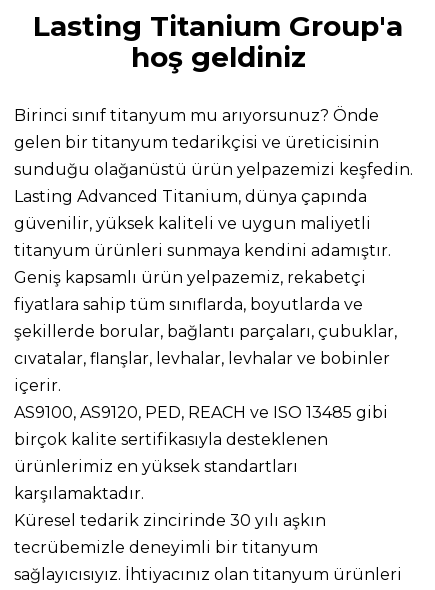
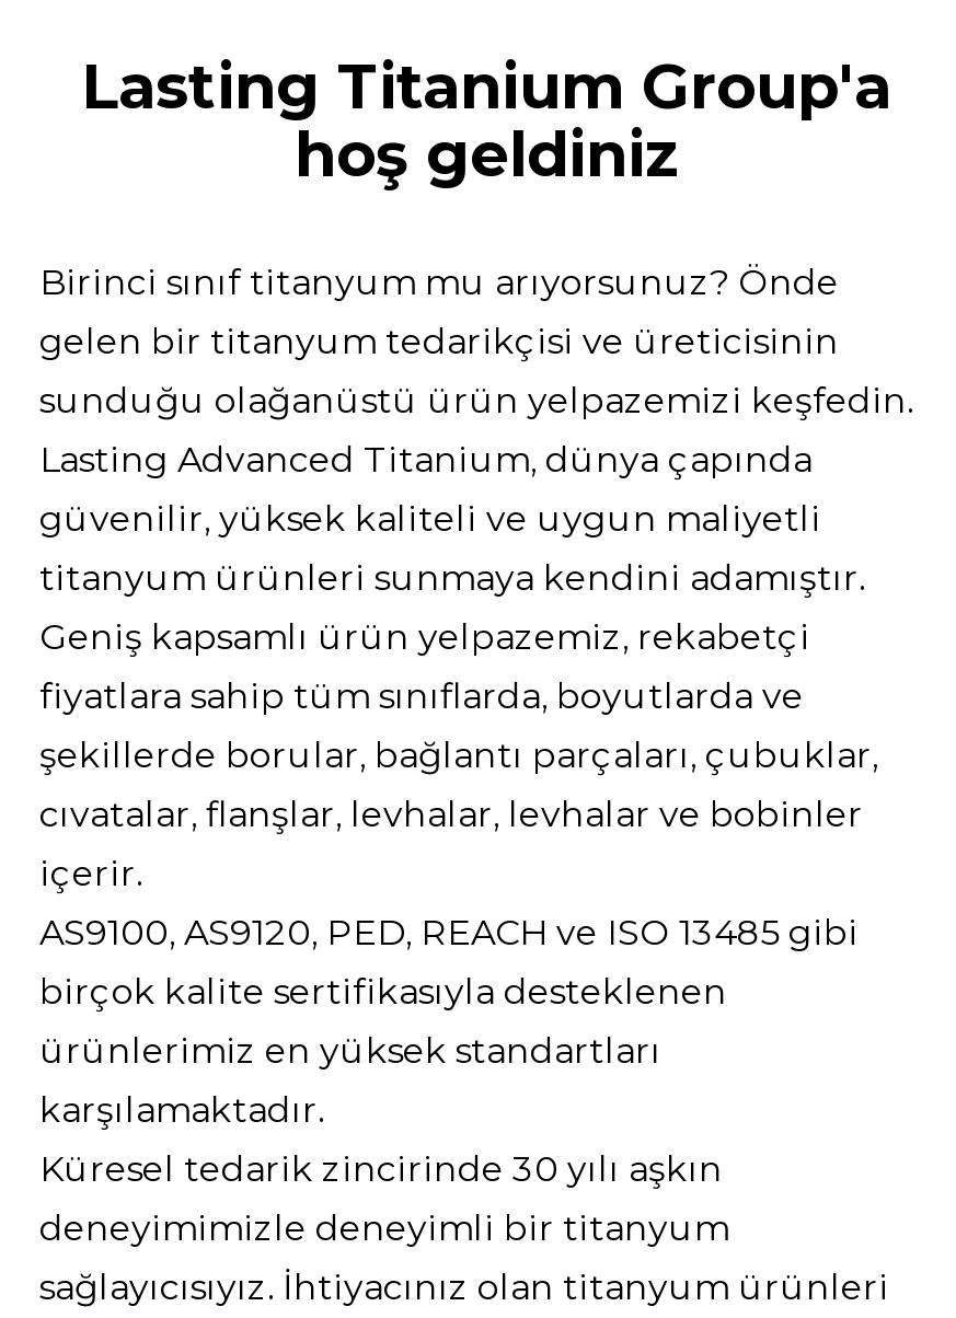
[14,538,318,557] tecrübemizle deneyimli bir titanyum -> [39,1207,729,1249] deneyimimizle deneyimli bir titanyum

